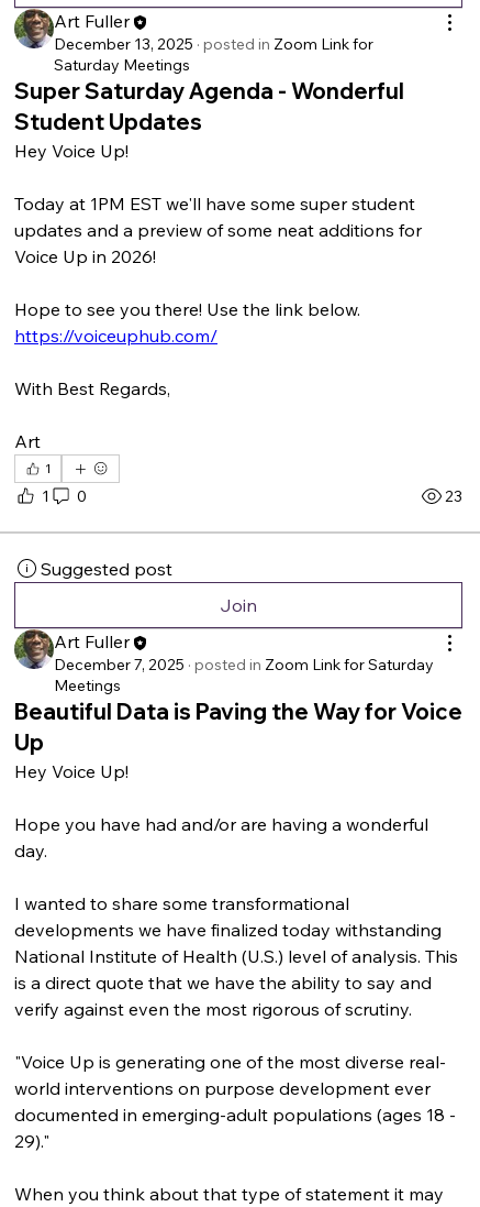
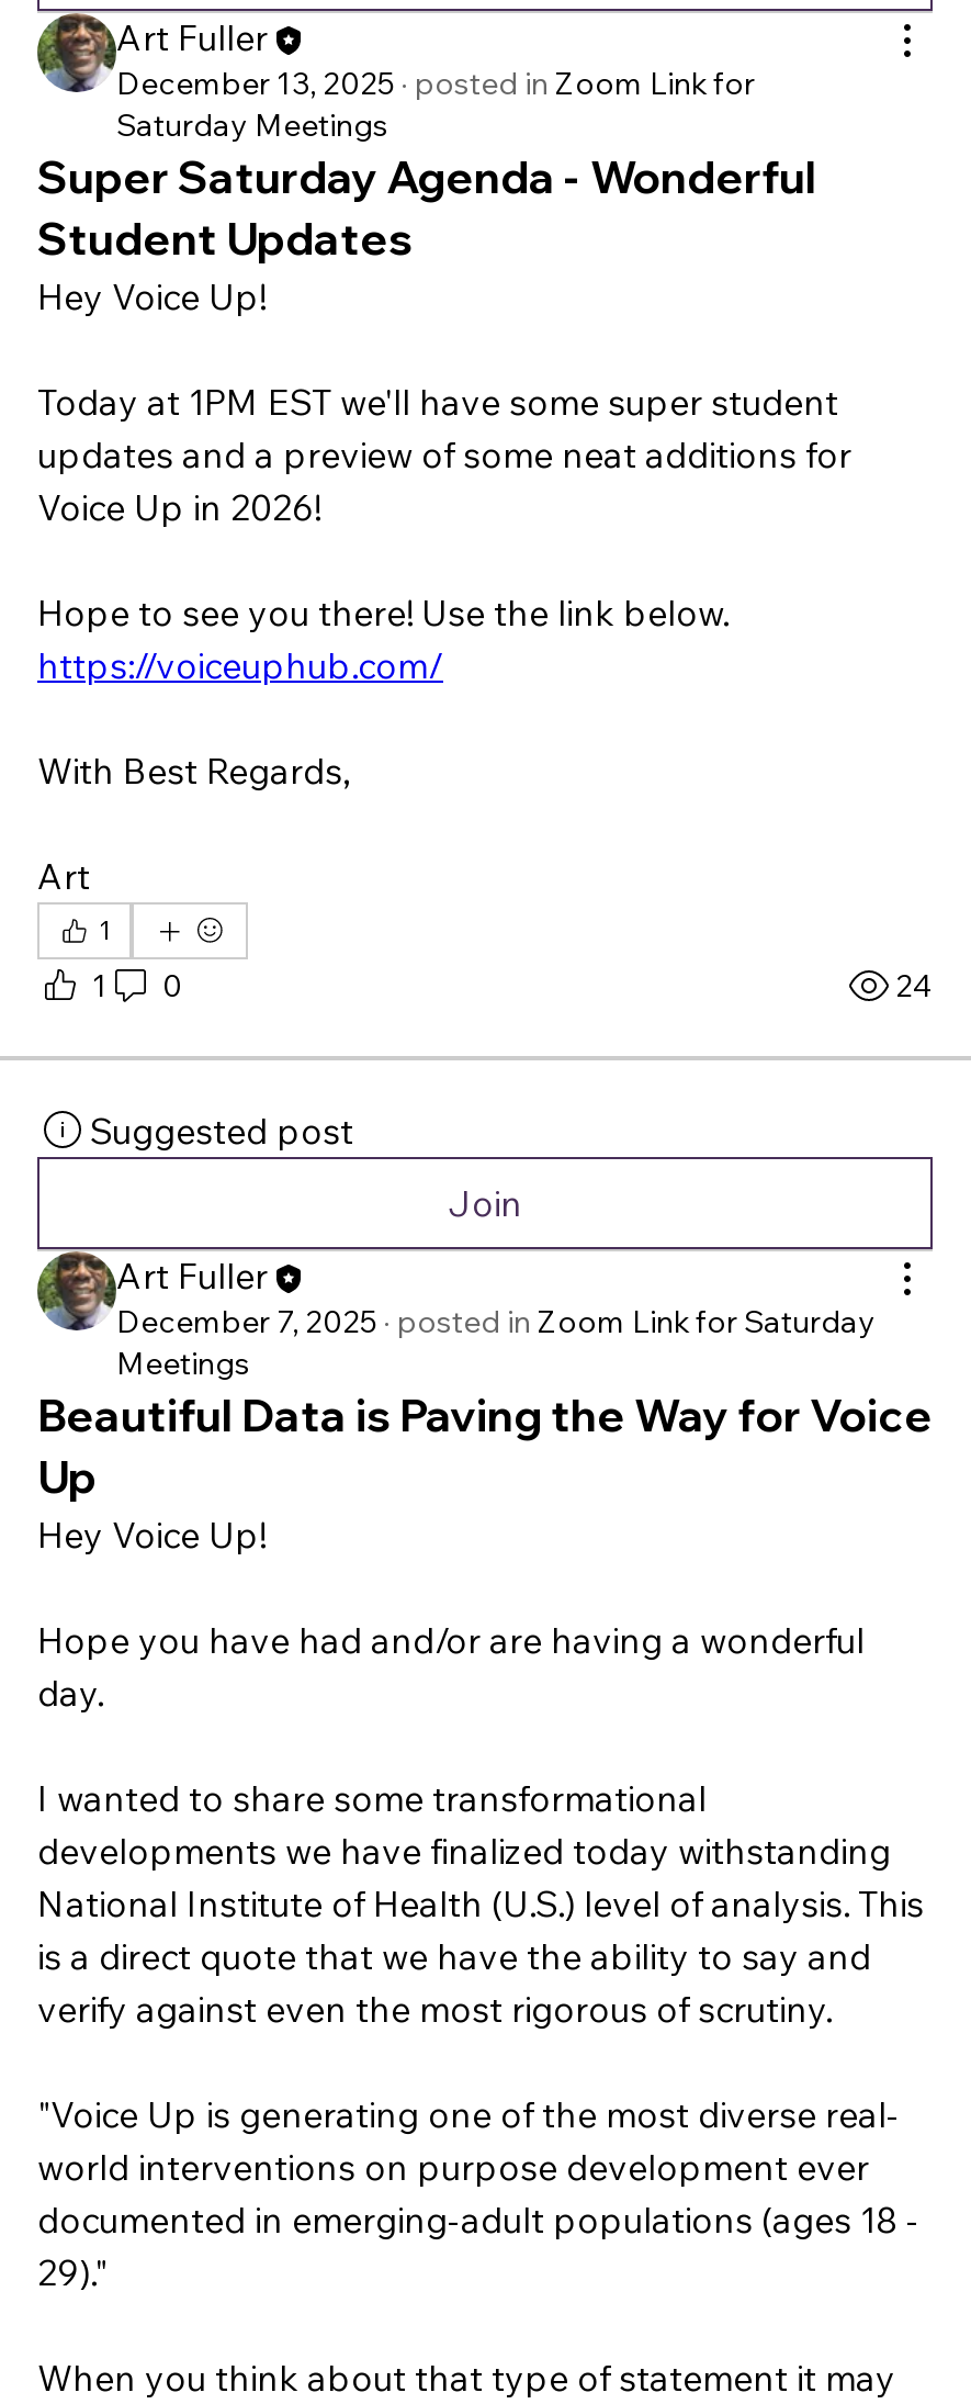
[445,486,462,506] 23 -> [895,965,933,1005] 24

